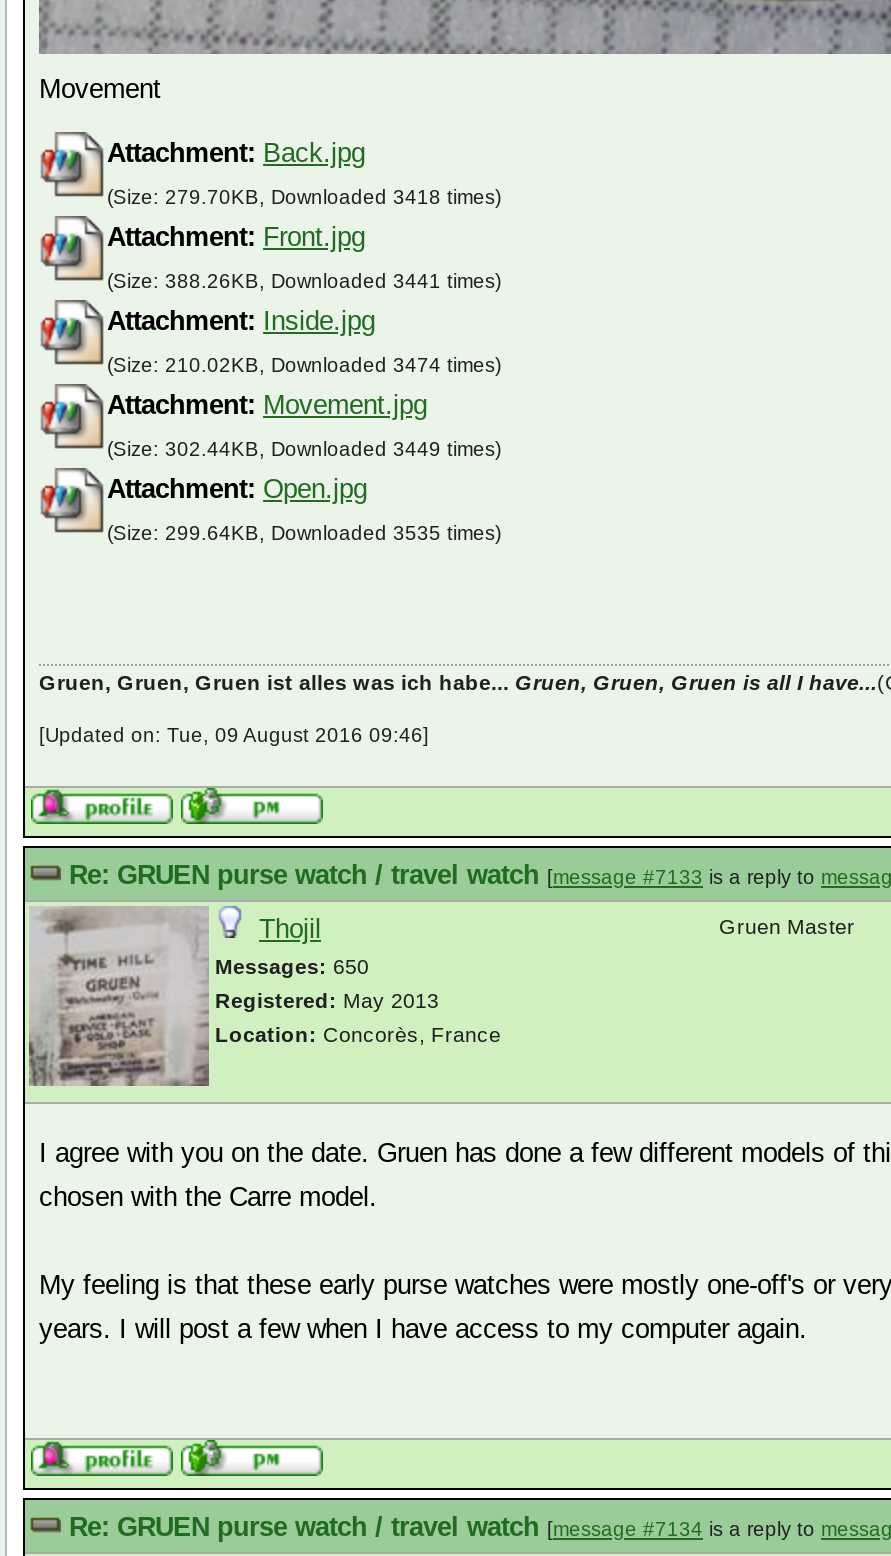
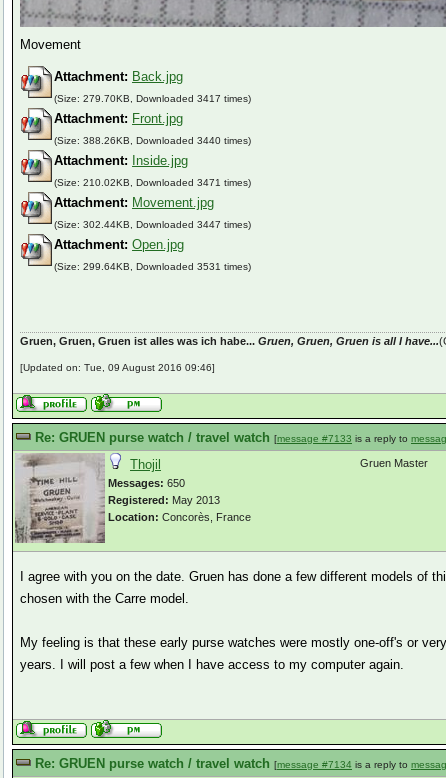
[107,187,501,209] (Size: 279.70KB, Downloaded 3418 times) -> [54,93,251,104] (Size: 279.70KB, Downloaded 3417 times)
[107,271,501,293] (Size: 388.26KB, Downloaded 3441 times) -> [54,135,251,146] (Size: 388.26KB, Downloaded 3440 times)
[107,355,501,377] (Size: 210.02KB, Downloaded 3474 times) -> [54,177,251,188] (Size: 210.02KB, Downloaded 3471 times)
[107,439,501,461] (Size: 302.44KB, Downloaded 3449 times) -> [54,219,251,230] (Size: 302.44KB, Downloaded 3447 times)
[107,523,501,545] (Size: 299.64KB, Downloaded 3535 times) -> [54,261,251,272] (Size: 299.64KB, Downloaded 3531 times)

